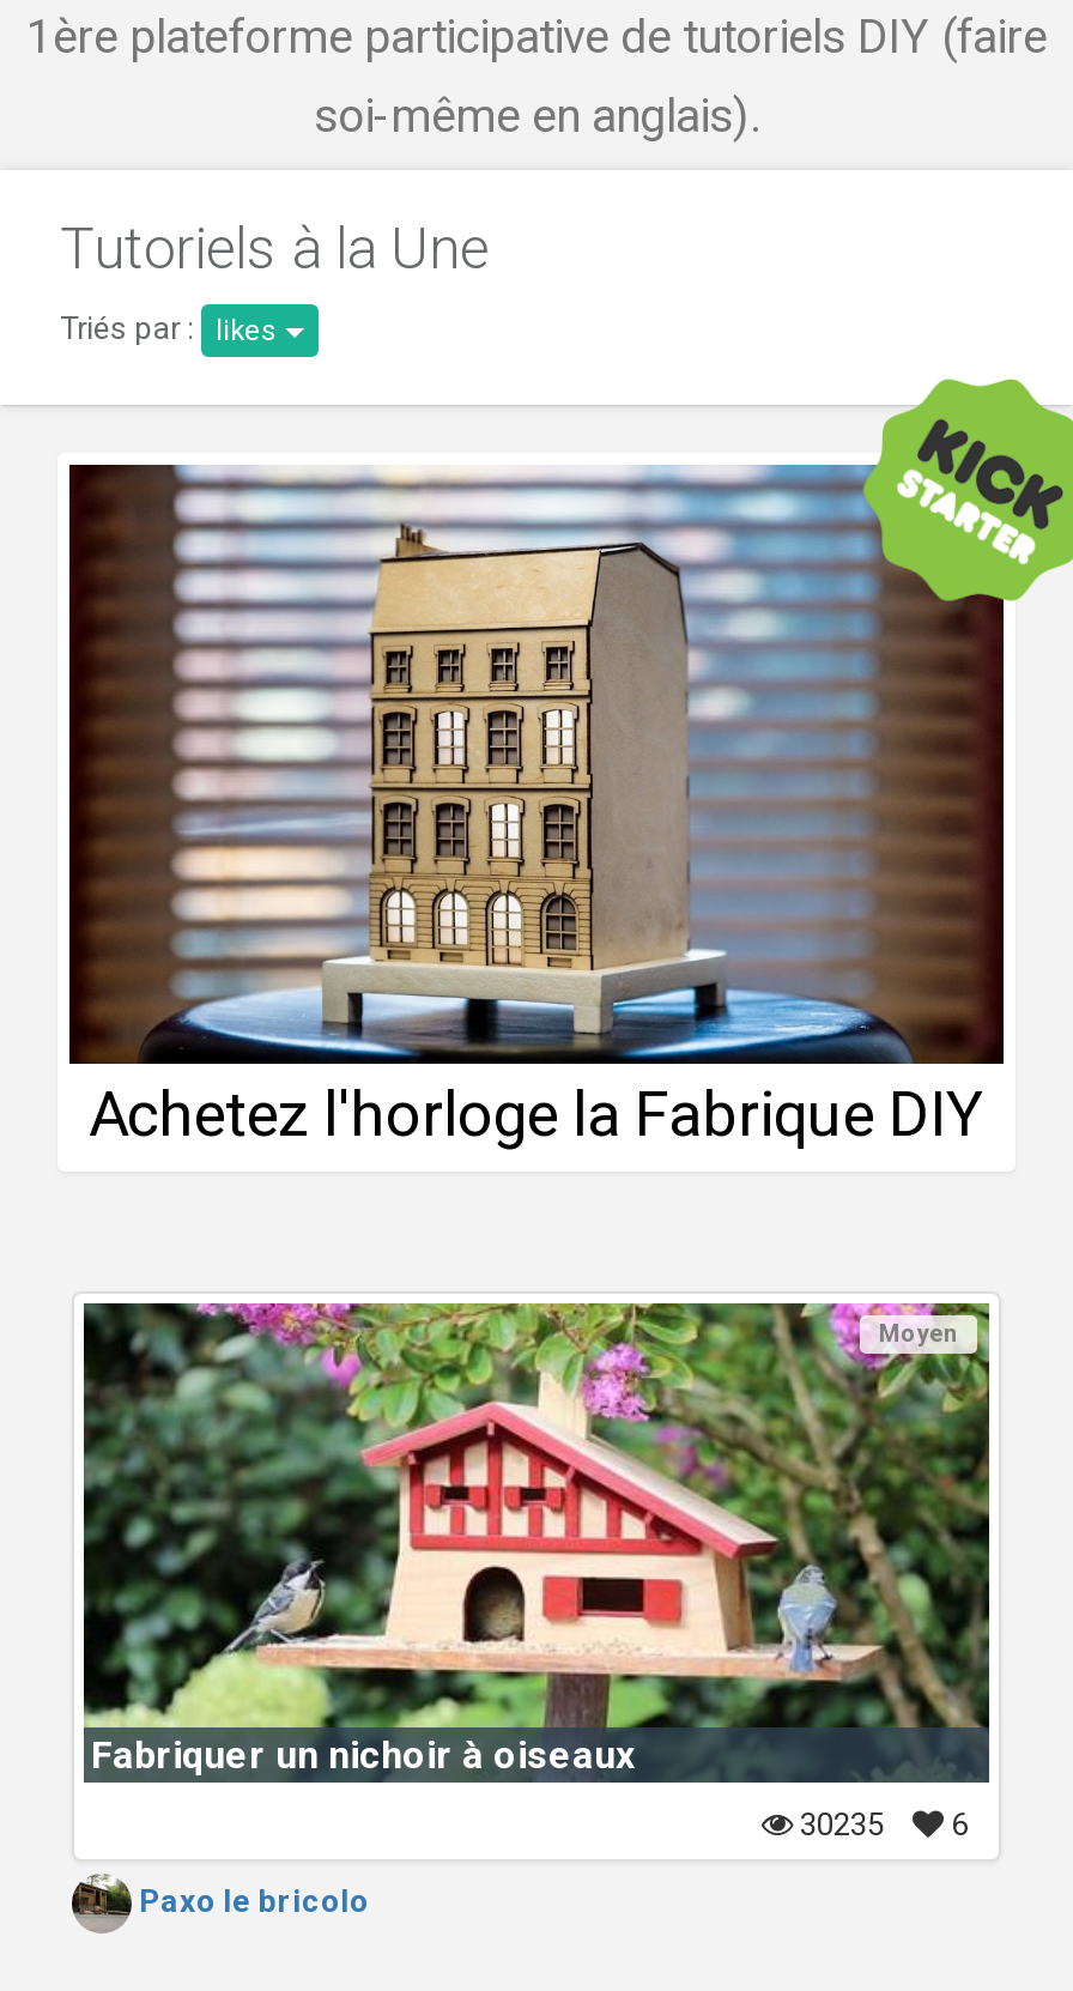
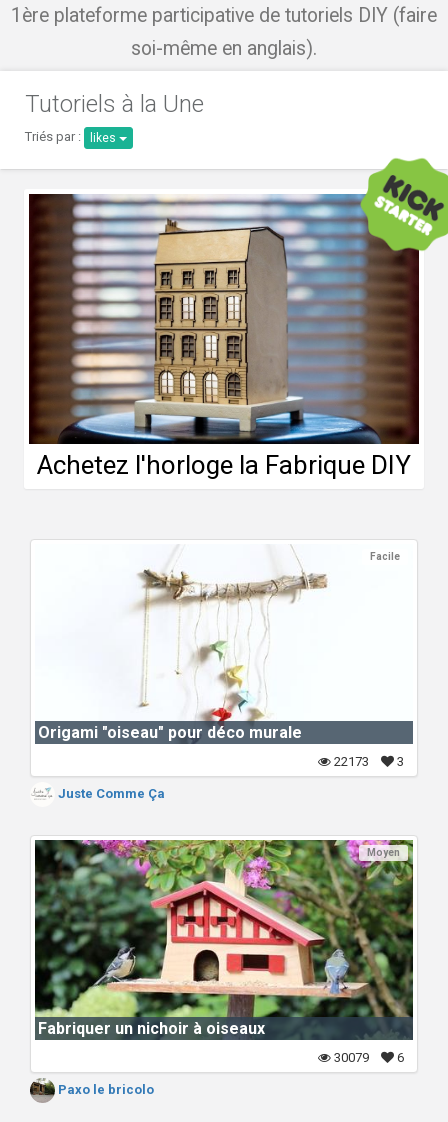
none -> [35,544,413,744] [image] | Facile
none -> [38,723,404,801] Origami "oiseau" pour déco murale | 3 | 22173 | Juste Comme Ça
[793,1807,968,1842] 30235 6 -> [331,1050,404,1065] 30079 6

